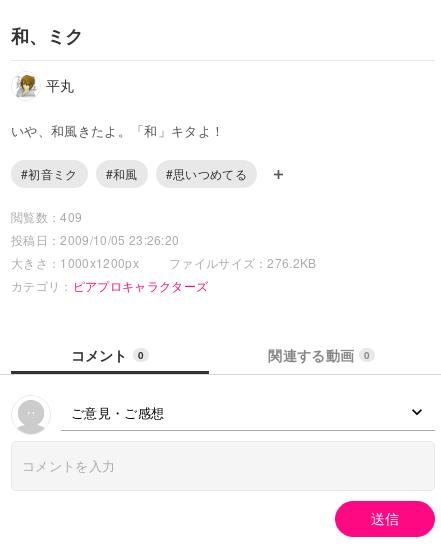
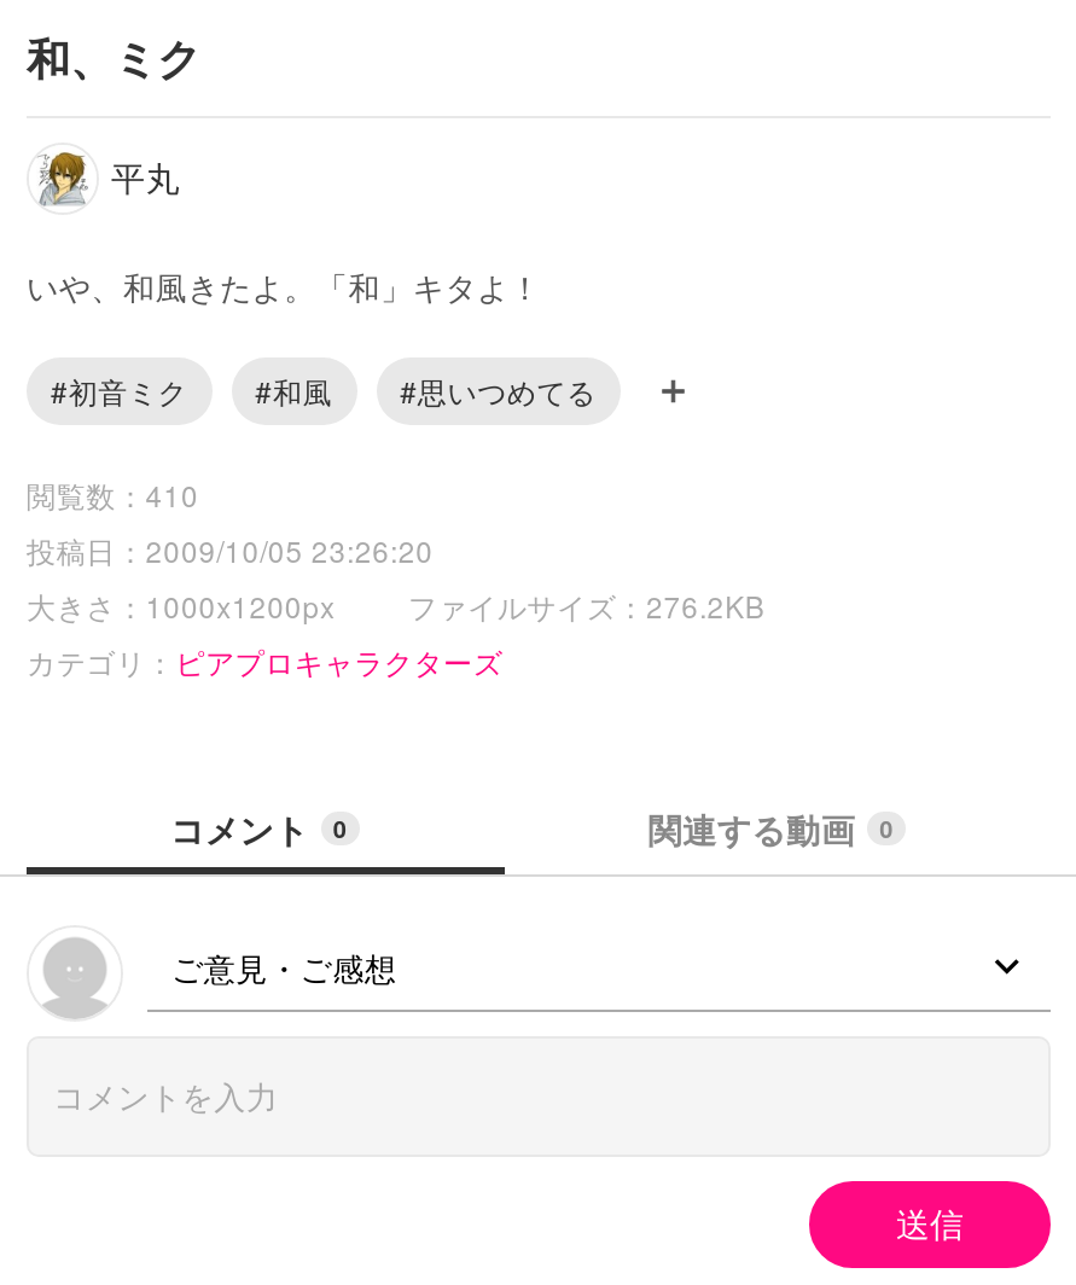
[11,208,82,225] 閲覧数：409 -> [27,472,199,514] 閲覧数：410

